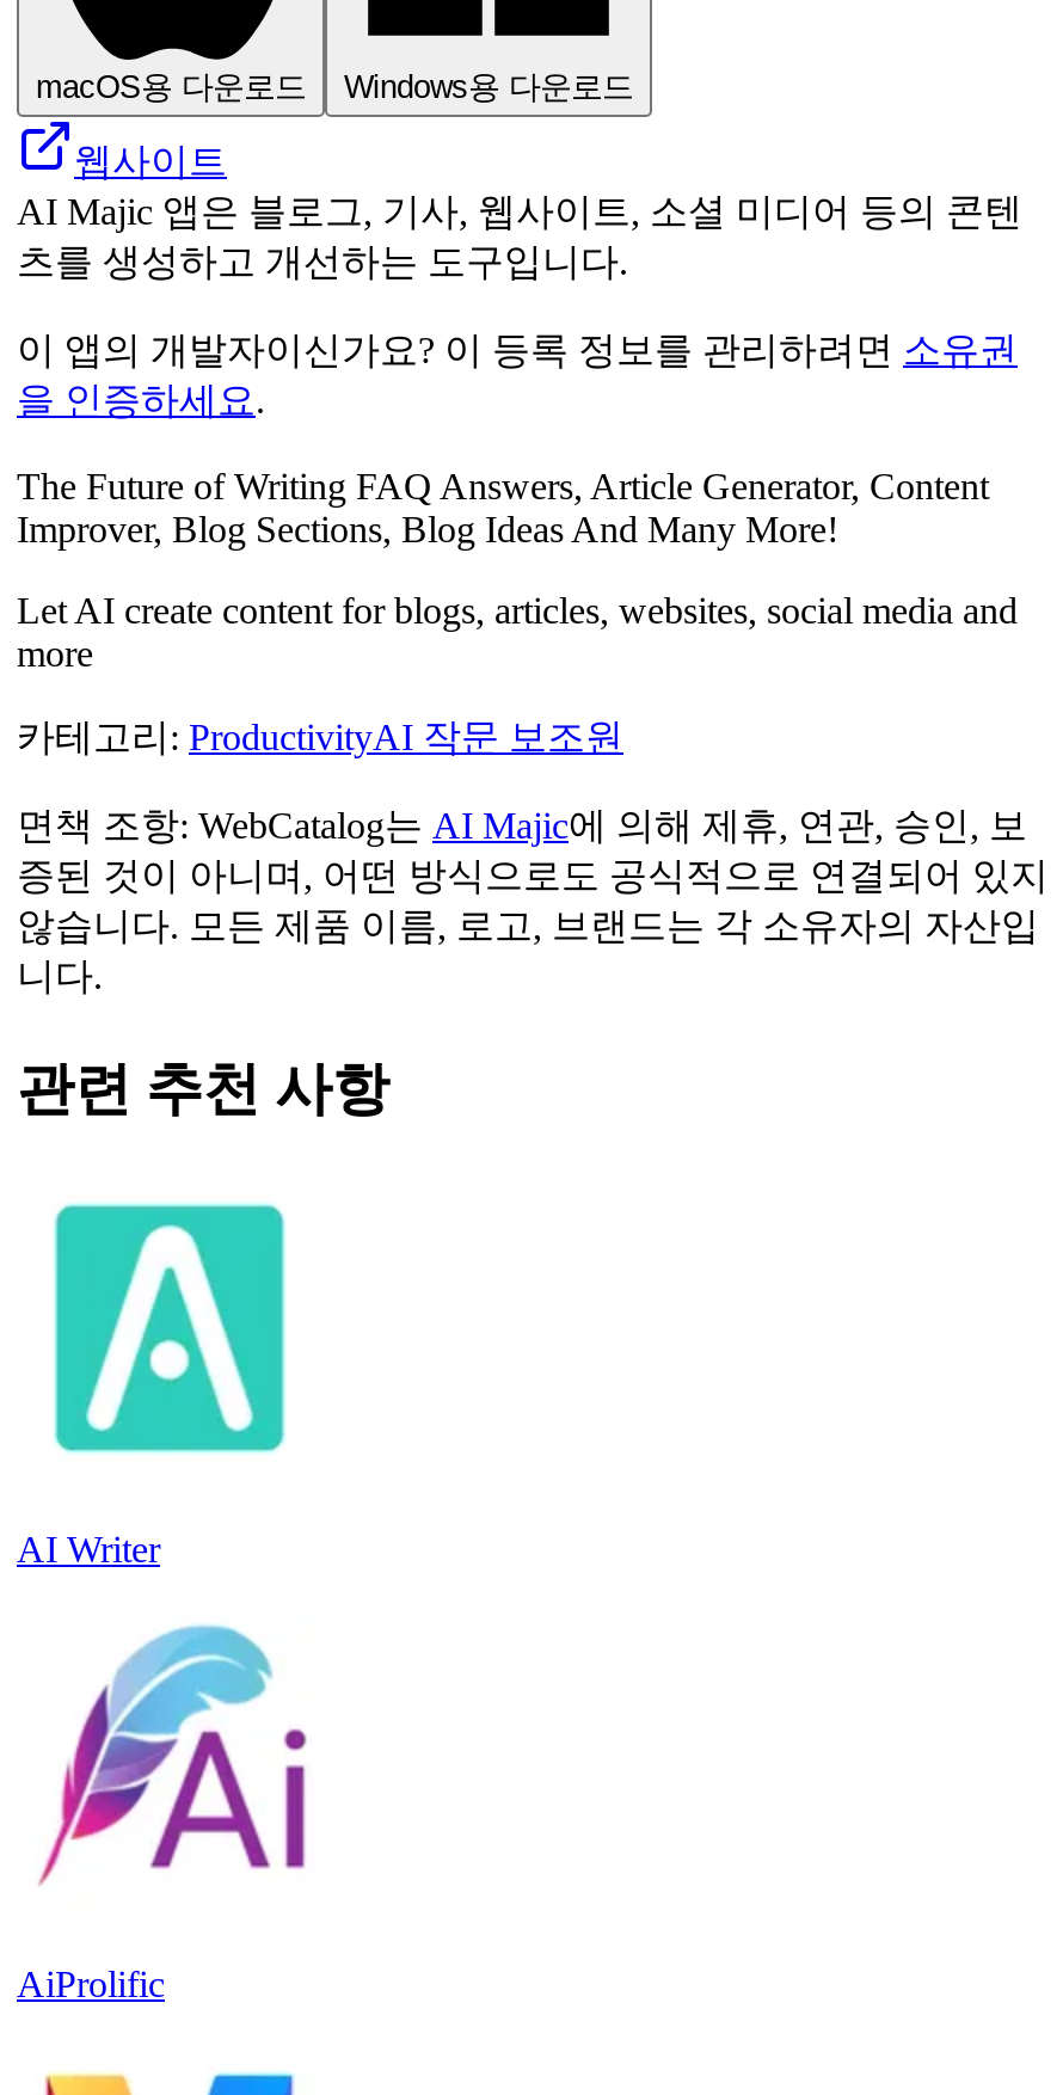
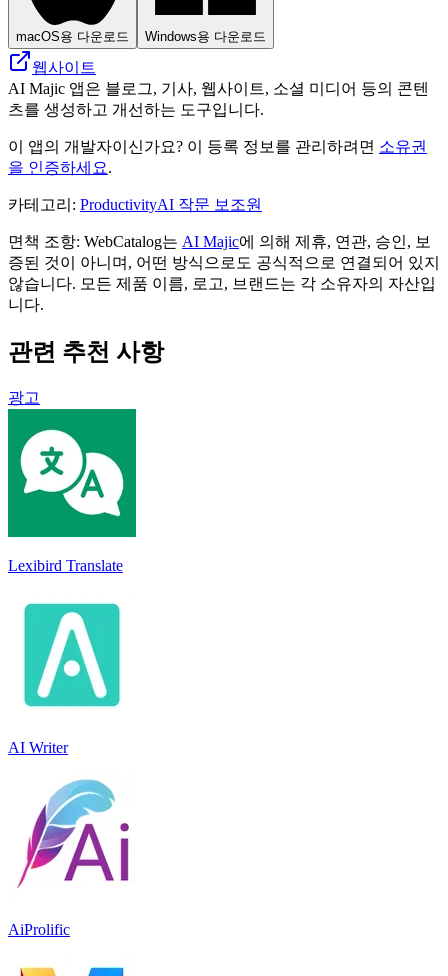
[17,466,1018,673] The Future of Writing FAQ Answers, Article Generator, Content | Improver, Blog Sections, Blog Ideas And Many More! | Let AI create content for blogs, articles, websites, social media and | more -> none
moved [17,716,1049,1120] -> [8,196,440,365]: 카테고리: ProductivityAI 작문 보조원 | 면책 조항: WebCatalog는 AI Majic에 의해 제휴, 연관, 승인, 보 | 증된 것이 아니며, 어떤 방식으로도 공식적으로 연결되어 있지 | 않습니다. 모든 제품 이름, 로고, 브랜드는 각 소유자의 자산입 | 니다. | 관련 추천 사항
none -> [7,389,137,549] [image] | 광고
none -> [8,557,123,574] Lexibird Translate

